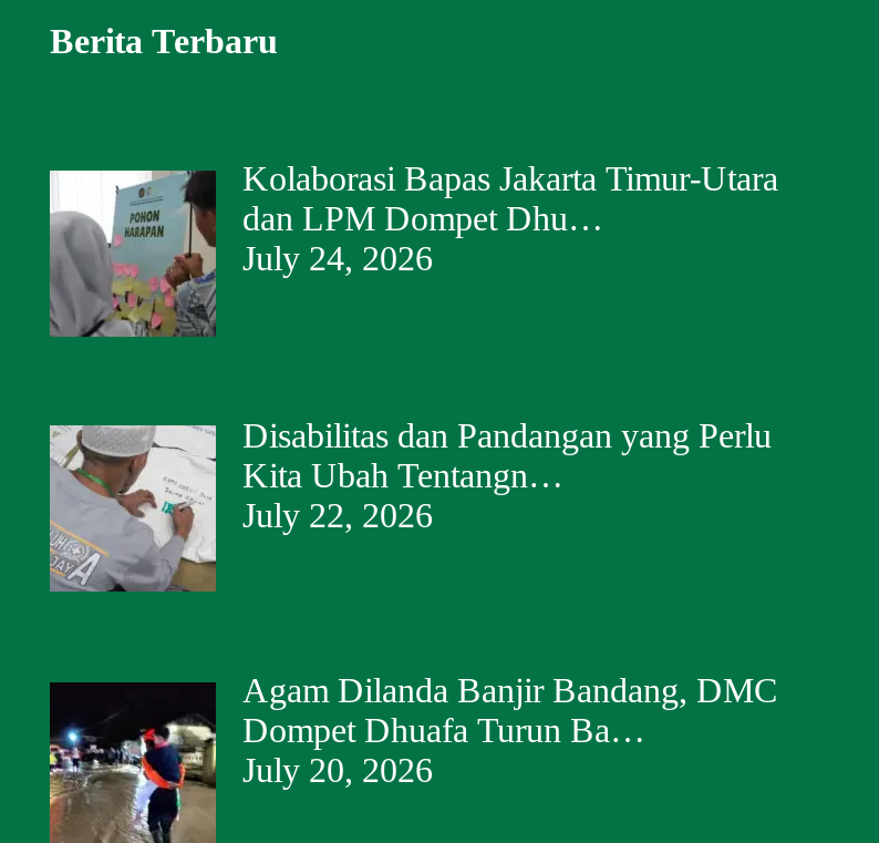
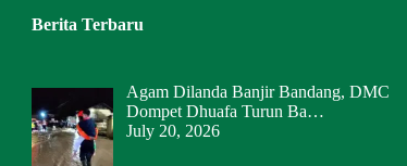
[48,159,778,339] [image] | Kolaborasi Bapas Jakarta Timur-Utara | dan LPM Dompet Dhu… | July 24, 2026 -> none
[48,416,772,594] [image] | Disabilitas dan Pandangan yang Perlu | Kita Ubah Tentangn… | July 22, 2026 -> none

